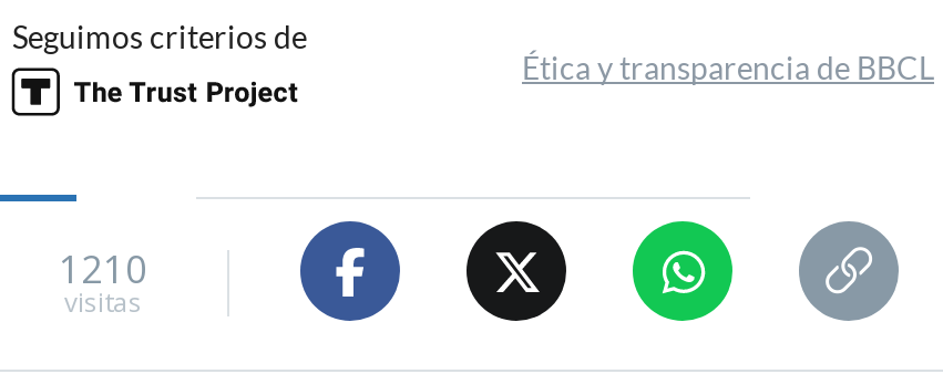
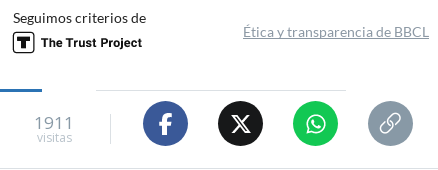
[59,243,147,294] 1210 -> [34,111,74,134] 1911

